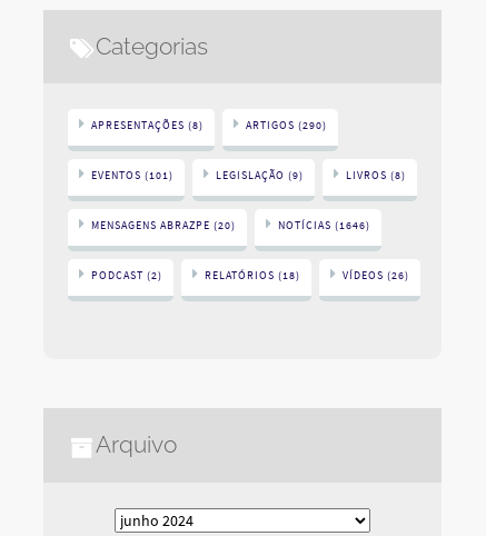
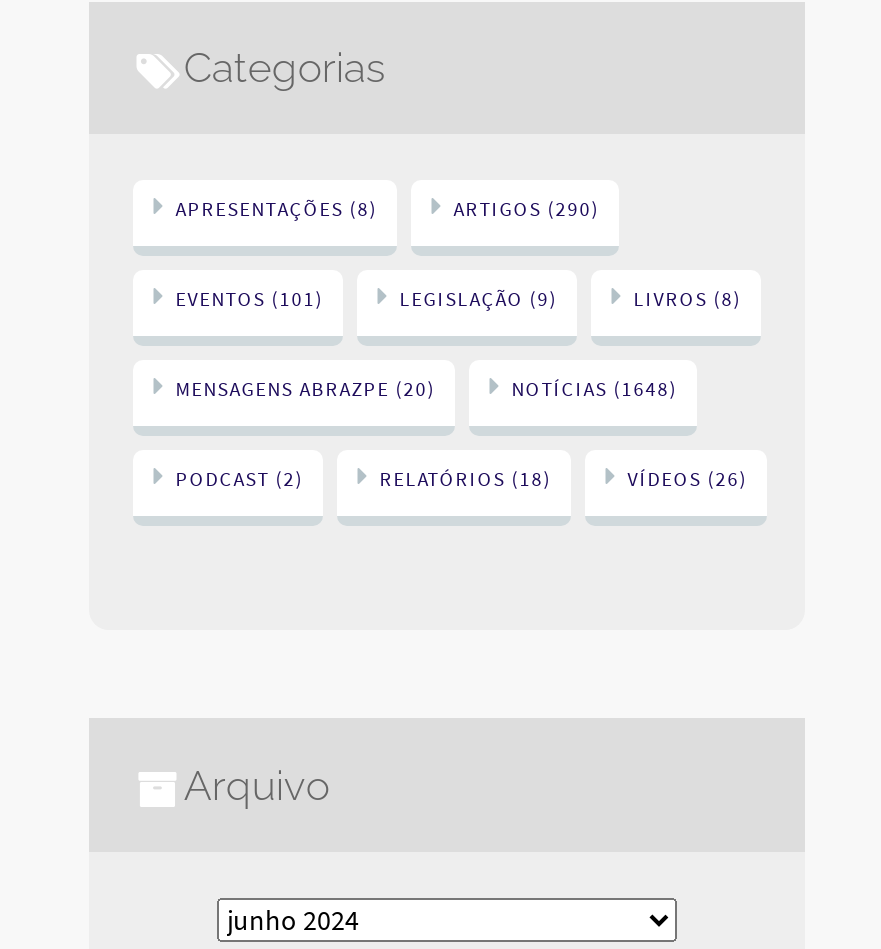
[278,218,371,232] NOTÍCIAS (1646) -> [511,376,677,402] NOTÍCIAS (1648)

